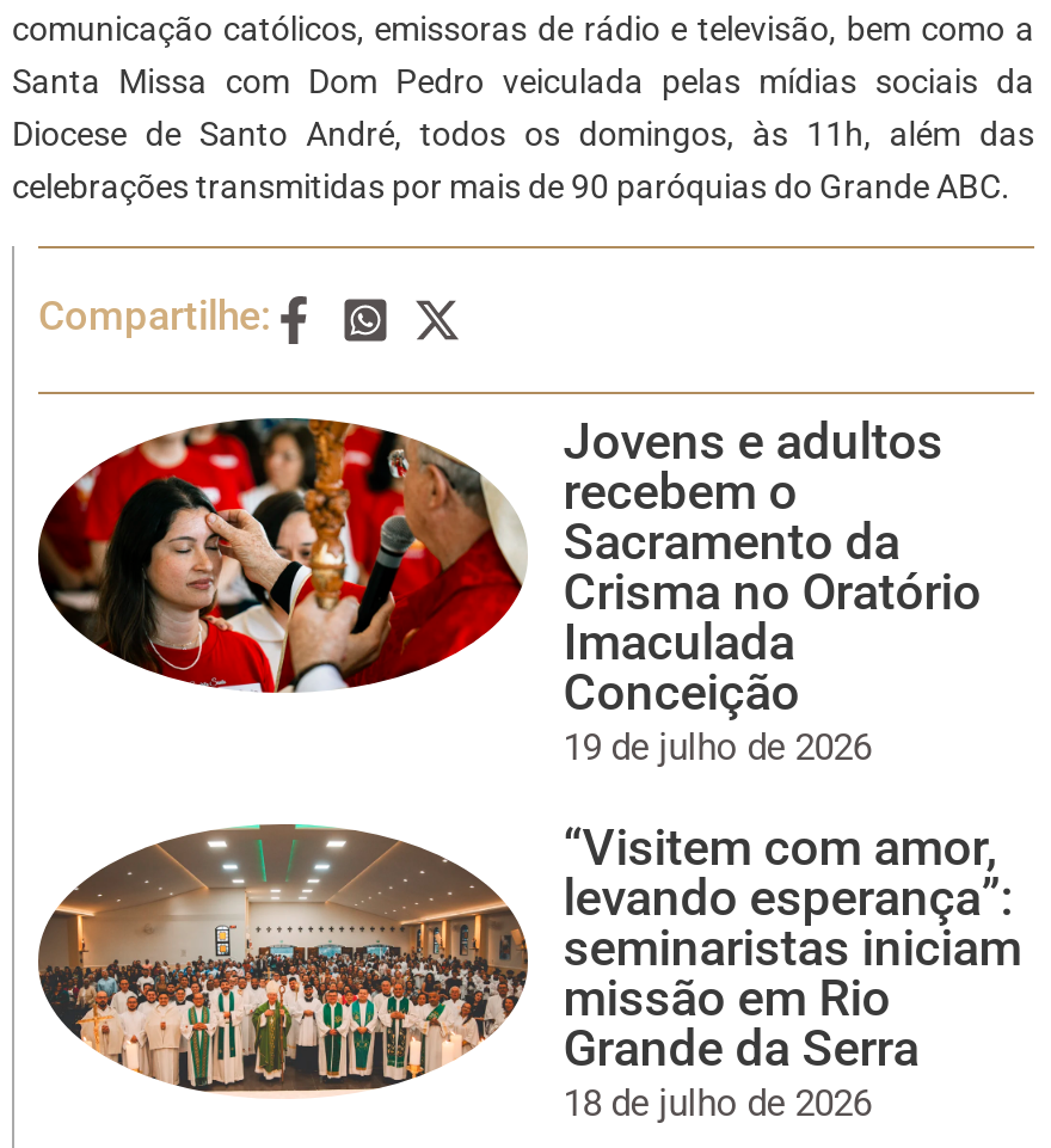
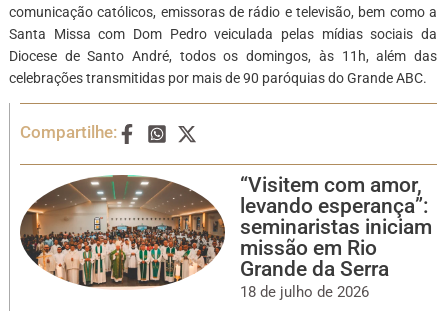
[38,413,981,769] [image] | Jovens e adultos | recebem o | Sacramento da | Crisma no Oratório | Imaculada | Conceição | 19 de julho de 2026 -> none

